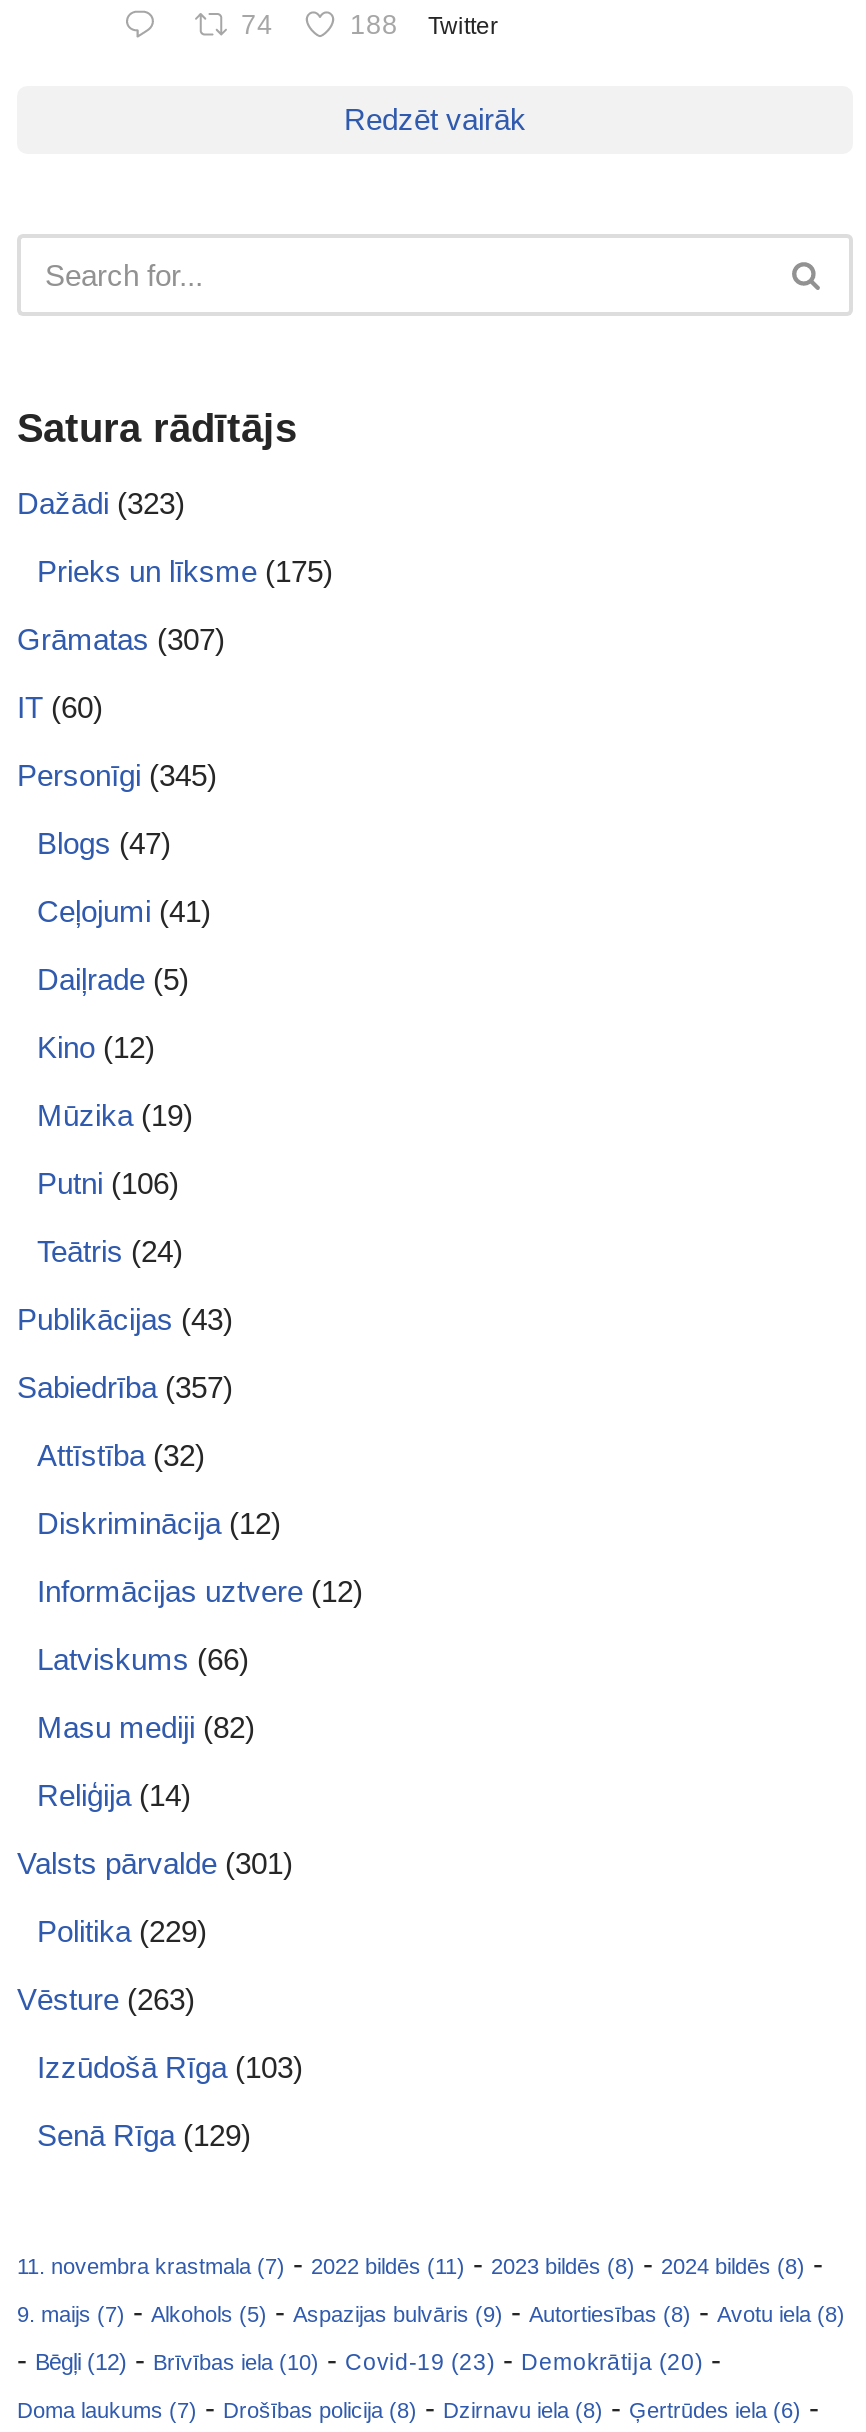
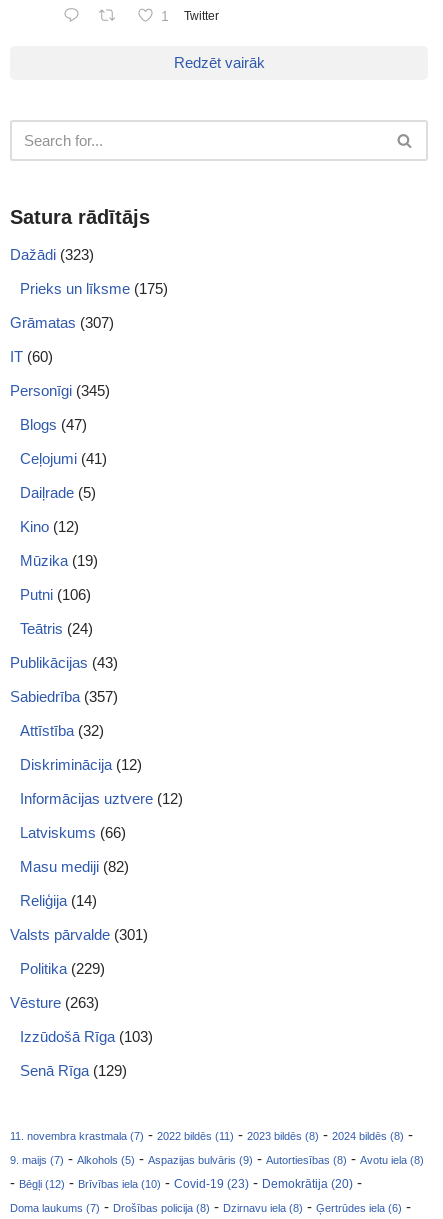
[241,11,398,41] 74 | 188 -> [160,9,168,24] 1

